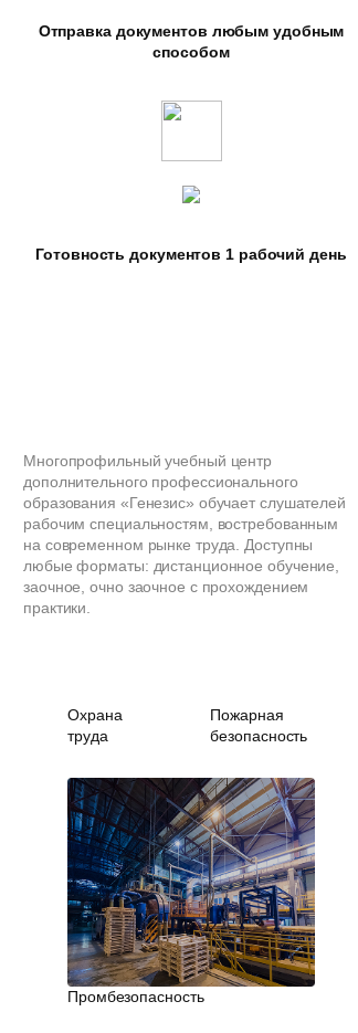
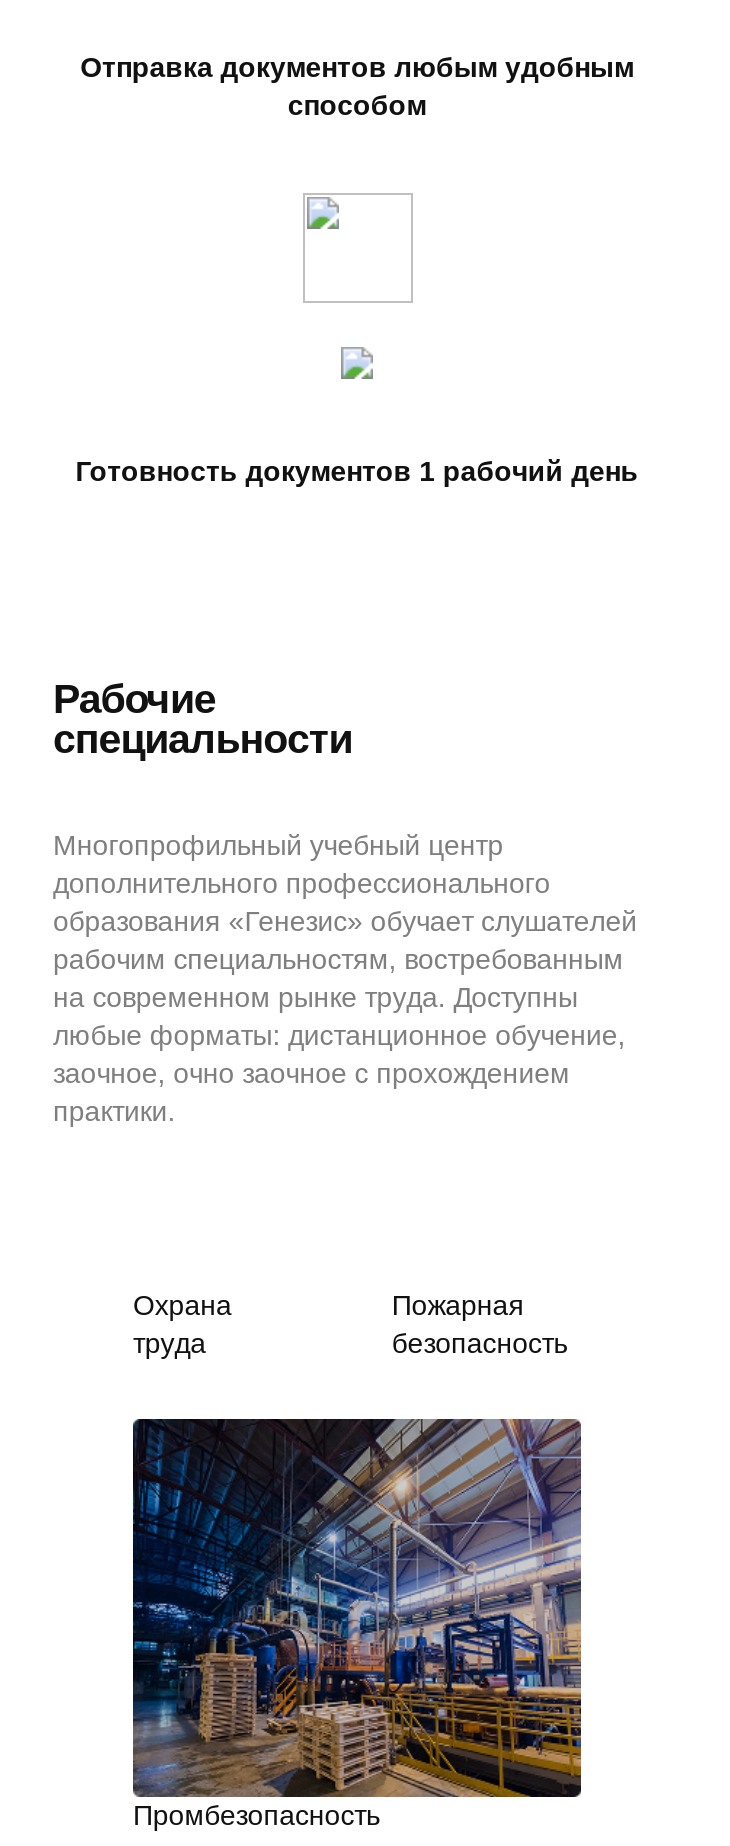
none -> [53,677,352,761] Рабочие | специальности

